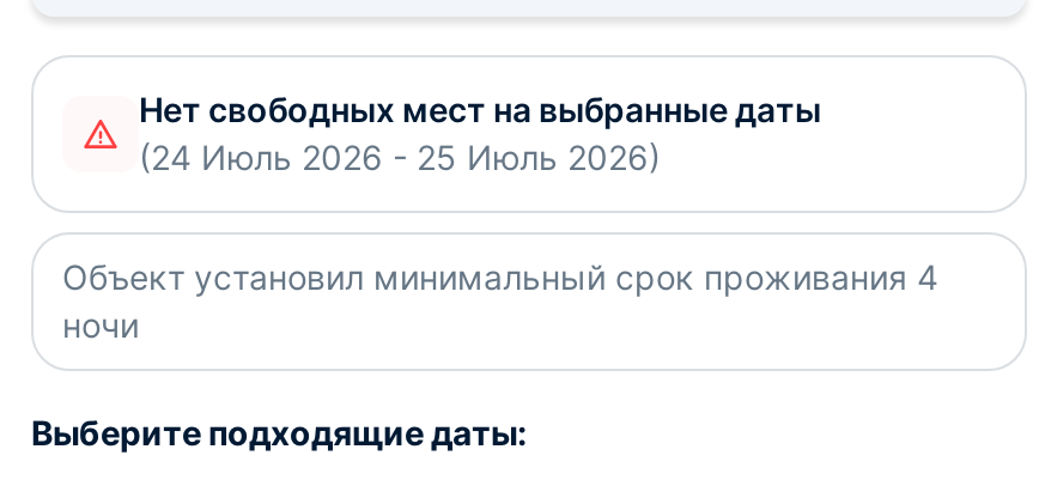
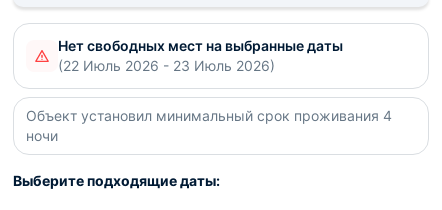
[139,136,661,177] (24 Июль 2026 - 25 Июль 2026) -> [58,57,275,74] (22 Июль 2026 - 23 Июль 2026)

